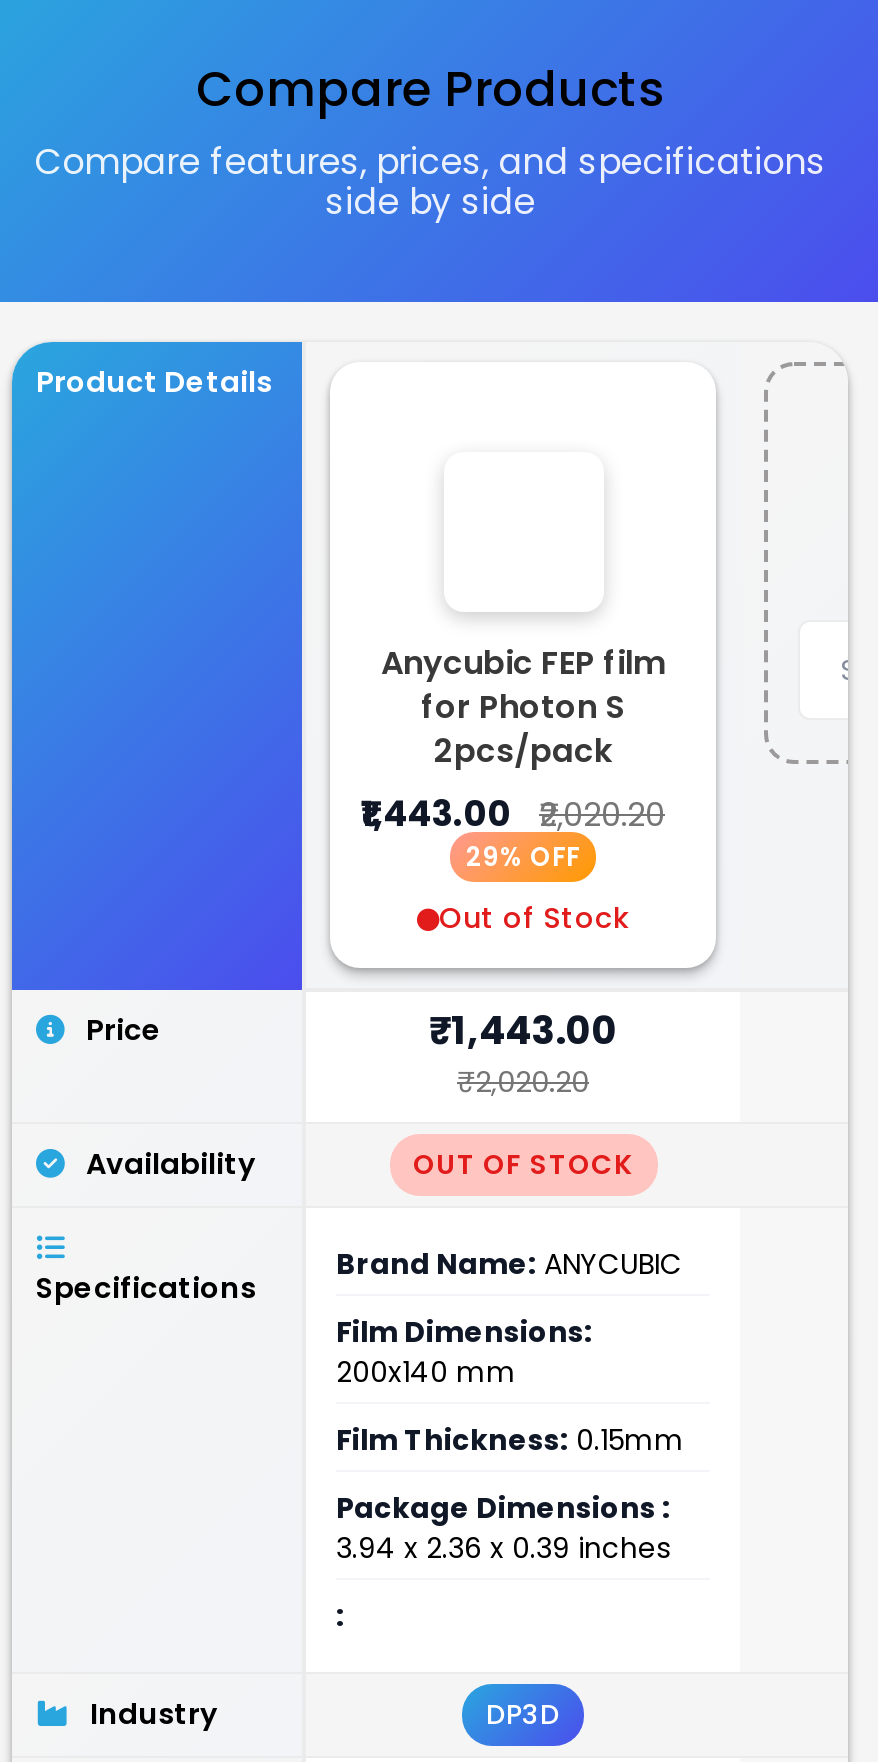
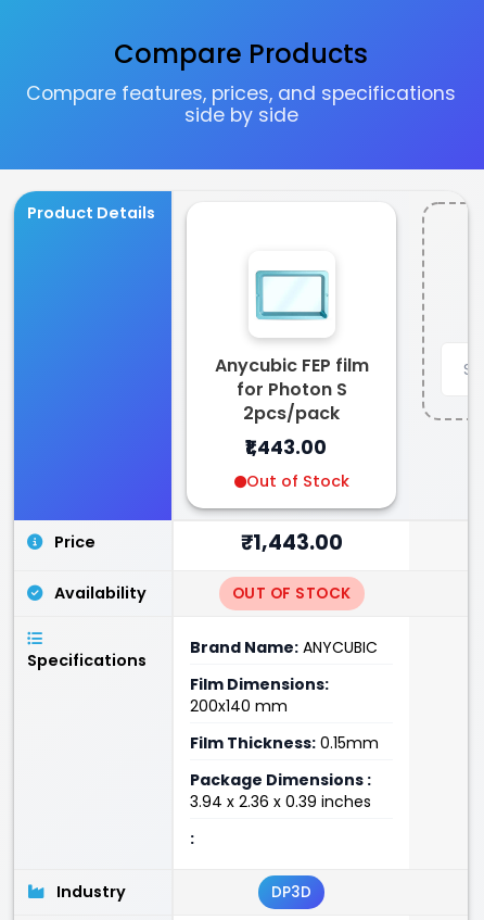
none -> [255,269,329,320] [image]
[466,792,665,874] ₹2,020.20 | 29% OFF -> none
[457,1062,589,1102] ₹2,020.20 -> none

